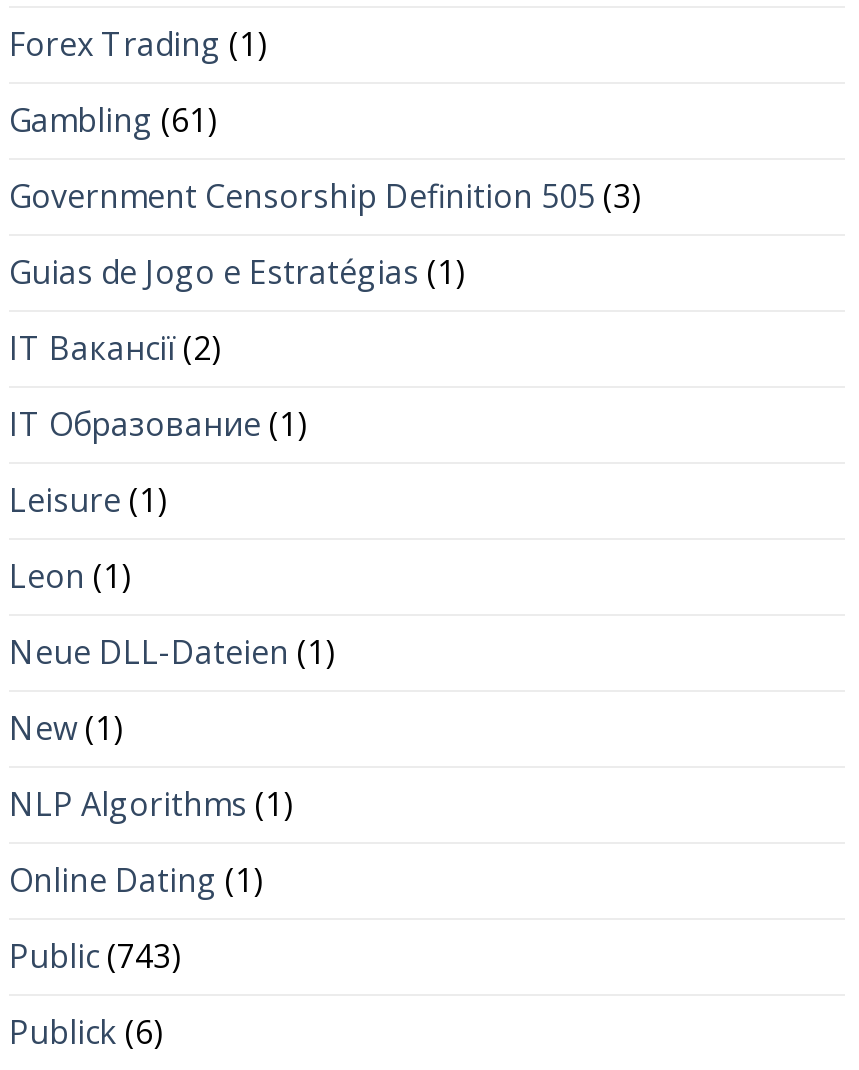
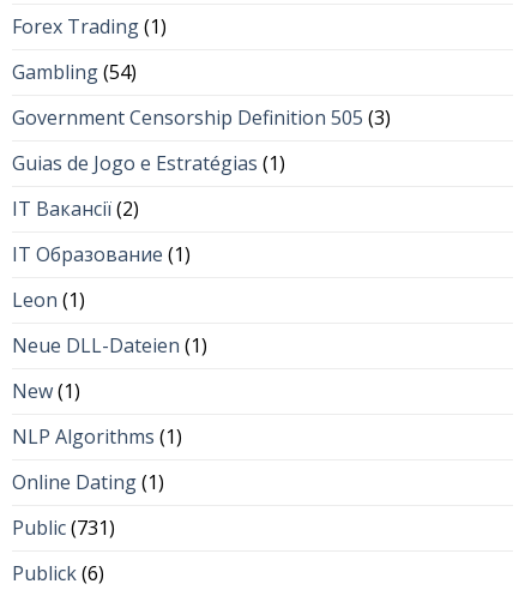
[9,98,217,142] Gambling (61) -> [12,59,137,85] Gambling (54)
[9,478,167,522] Leisure (1) -> none
[9,934,181,978] Public (743) -> [12,514,115,541] Public (731)

